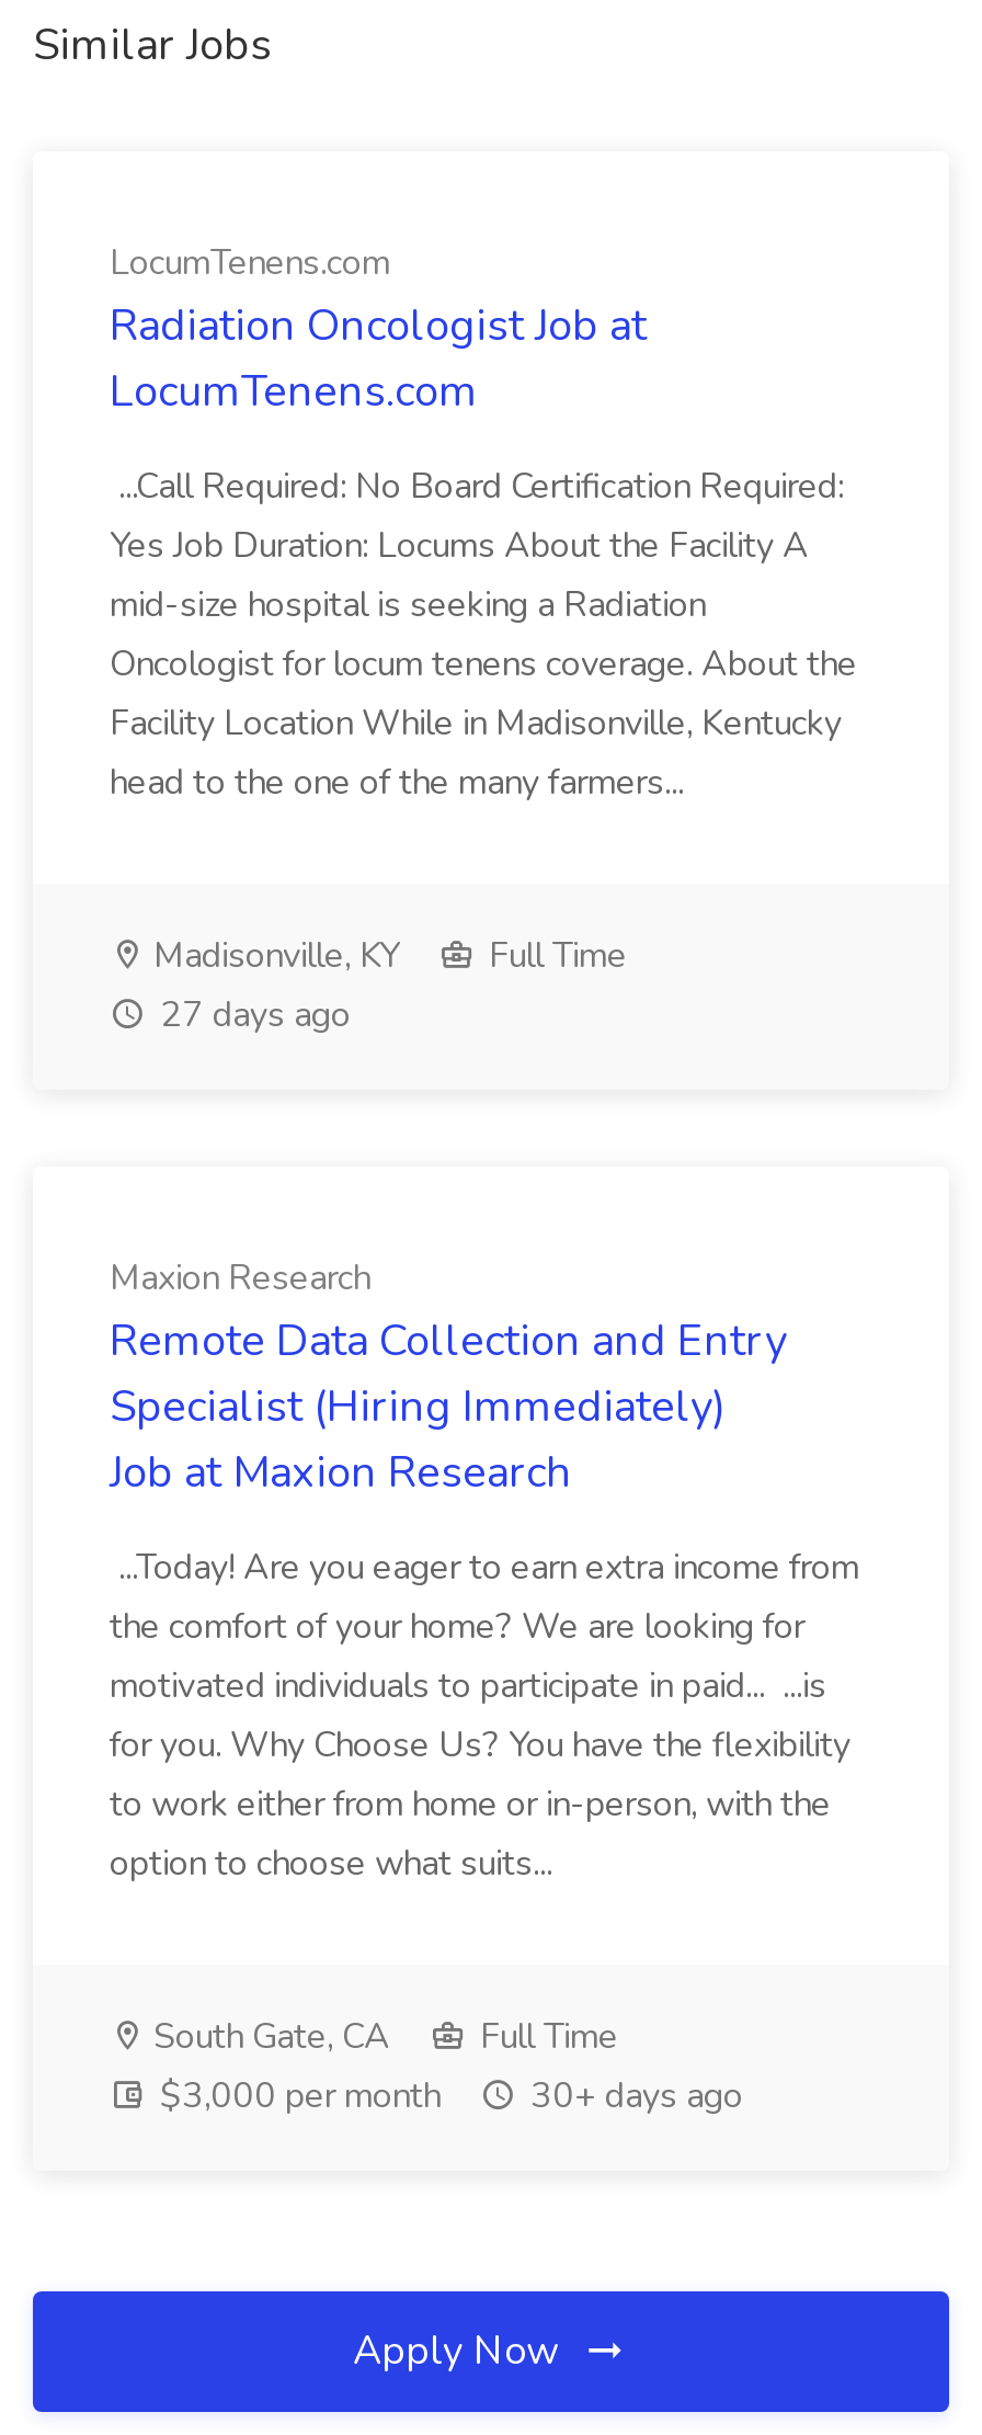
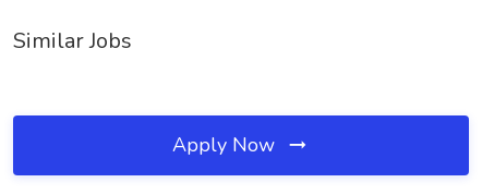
[110,239,857,807] LocumTenens.com | Radiation Oncologist Job at | LocumTenens.com | ...Call Required: No Board Certification Required: | Yes Job Duration: Locums About the Facility A | mid-size hospital is seeking a Radiation | Oncologist for locum tenens coverage. About the | Facility Location While in Madisonville, Kentucky | head to the one of the many farmers... -> none
[145,932,627,1039] Madisonville, KY | Full Time | 27 days ago -> none
[110,1254,859,1888] Maxion Research | Remote Data Collection and Entry | Specialist (Hiring Immediately) | Job at Maxion Research | ...Today! Are you eager to earn extra income from | the comfort of your home? We are looking for | motivated individuals to participate in paid... ...is | for you. Why Choose Us? You have the flexibility | to work either from home or in-person, with the | option to choose what suits... -> none
[145,2013,743,2120] South Gate, CA | Full Time | $3,000 per month | 30+ days ago -> none

